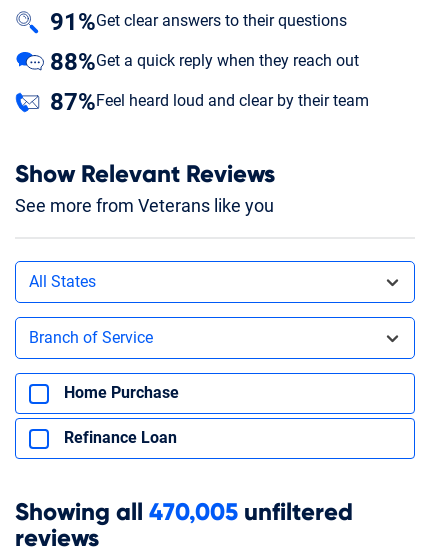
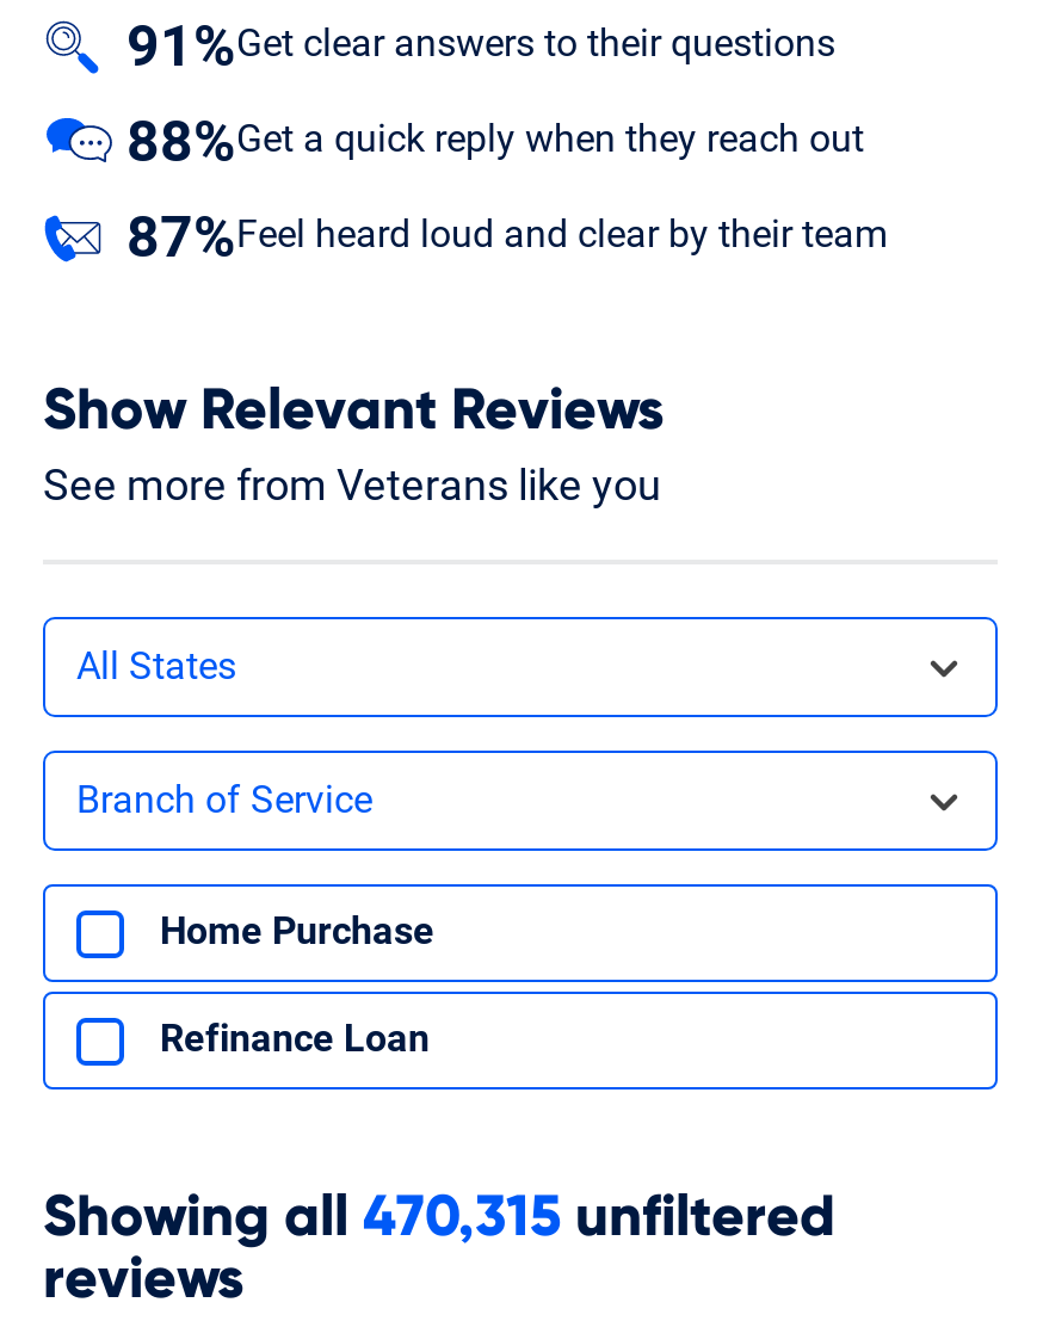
[15,501,353,525] Showing all 470,005 unfiltered -> [43,1189,835,1246] Showing all 470,315 unfiltered

